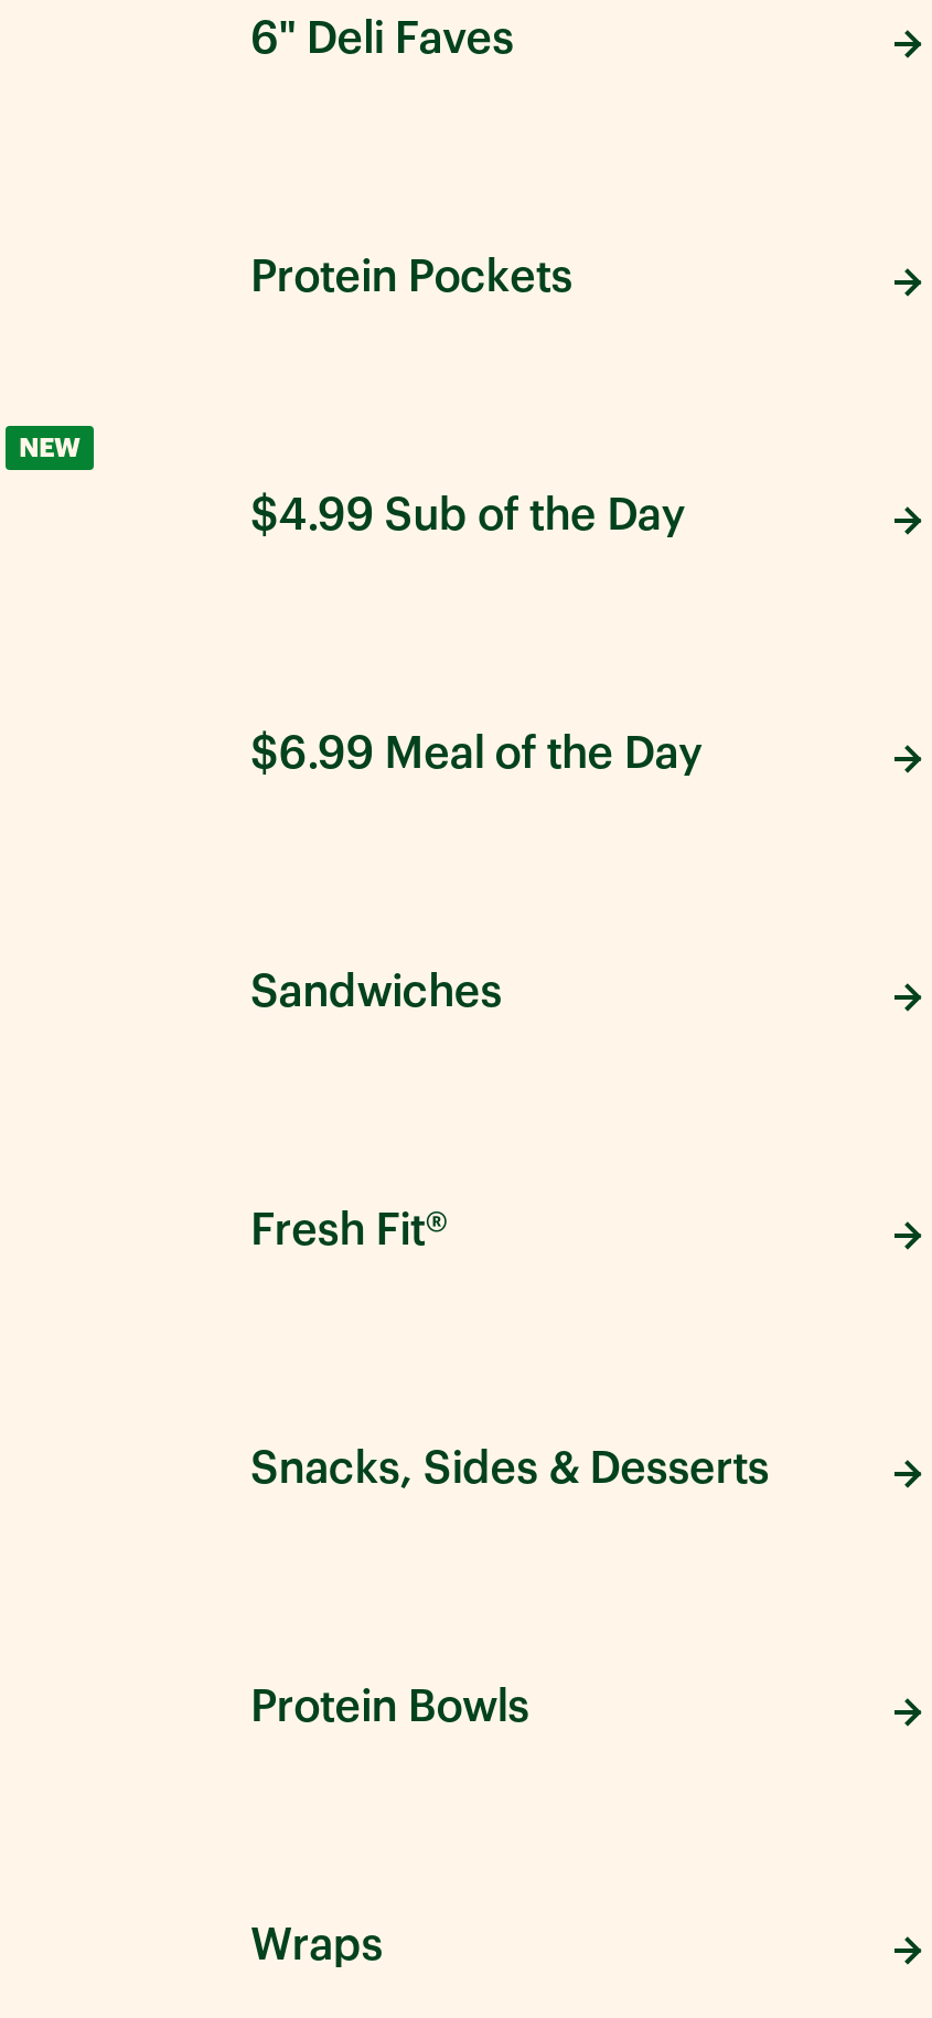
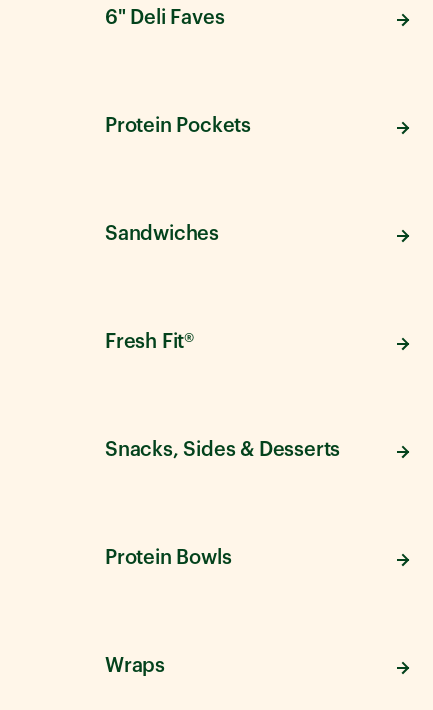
[19,435,685,538] NEW | $4.99 Sub of the Day -> none
[250,733,702,777] $6.99 Meal of the Day -> none

